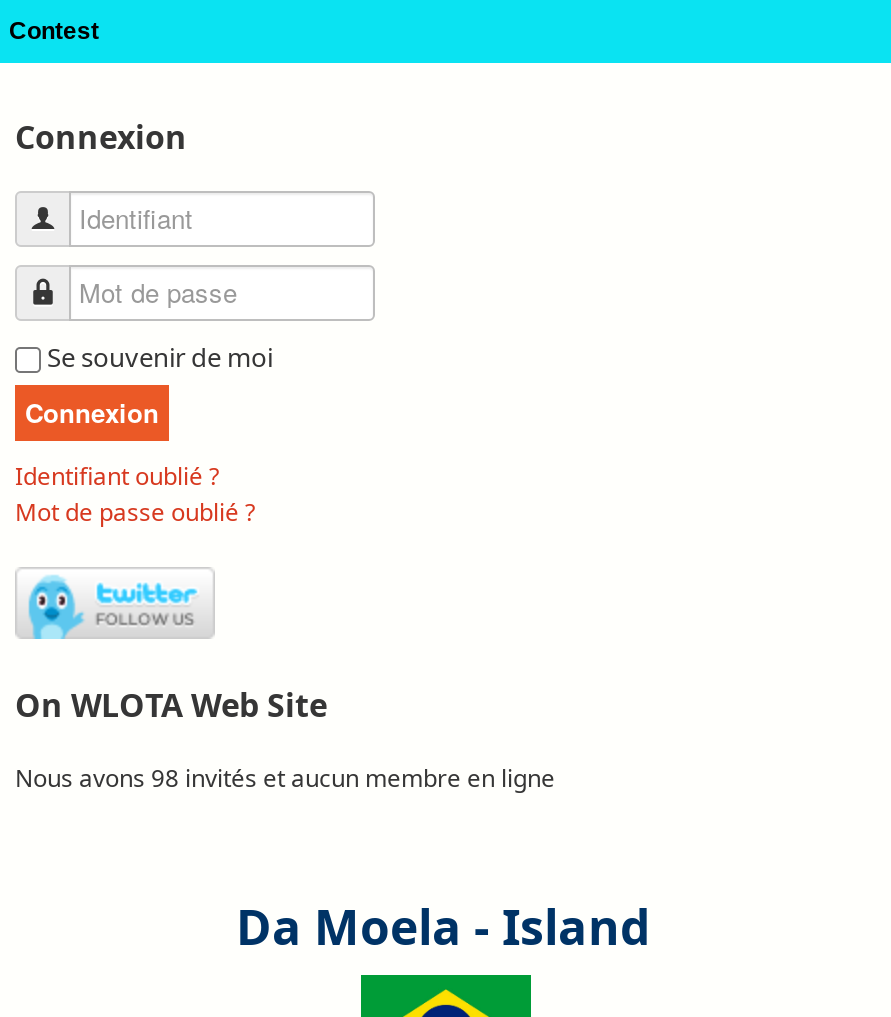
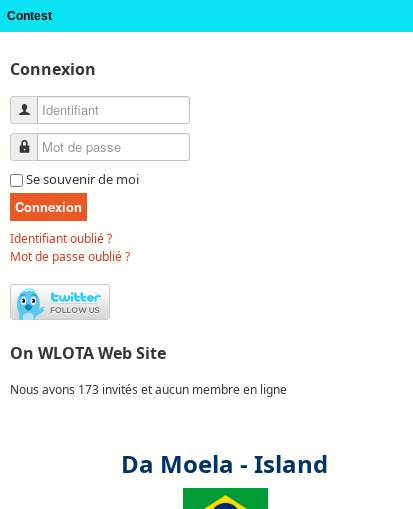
[15,761,555,795] Nous avons 98 invités et aucun membre en ligne -> [10,381,287,398] Nous avons 173 invités et aucun membre en ligne

